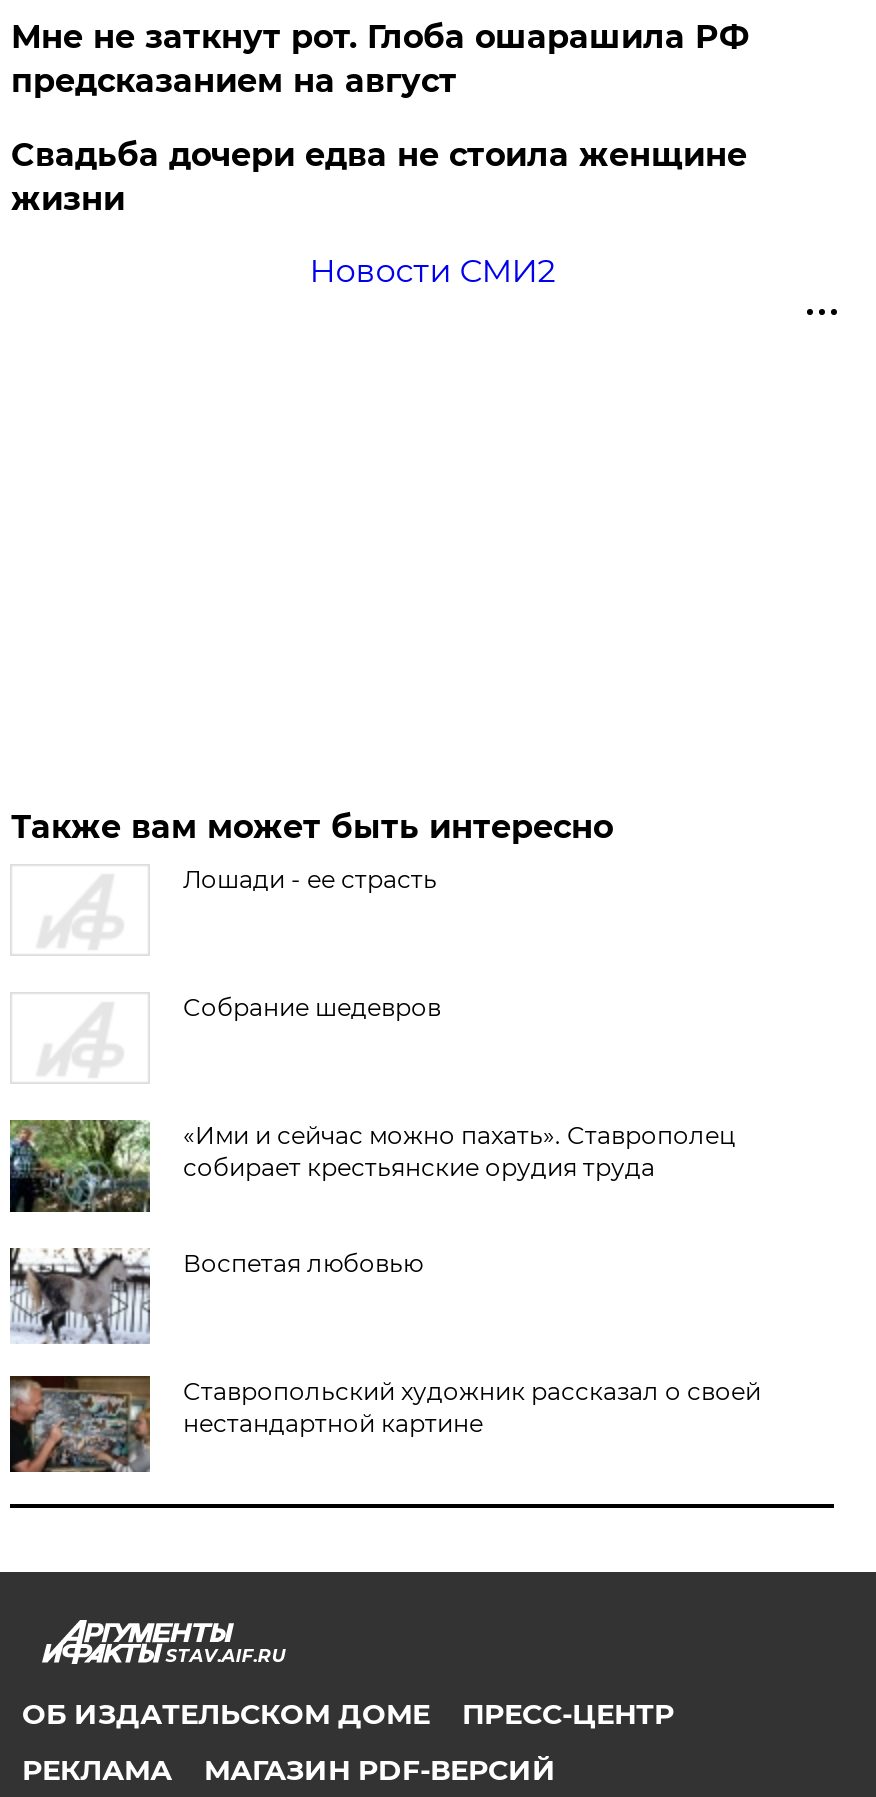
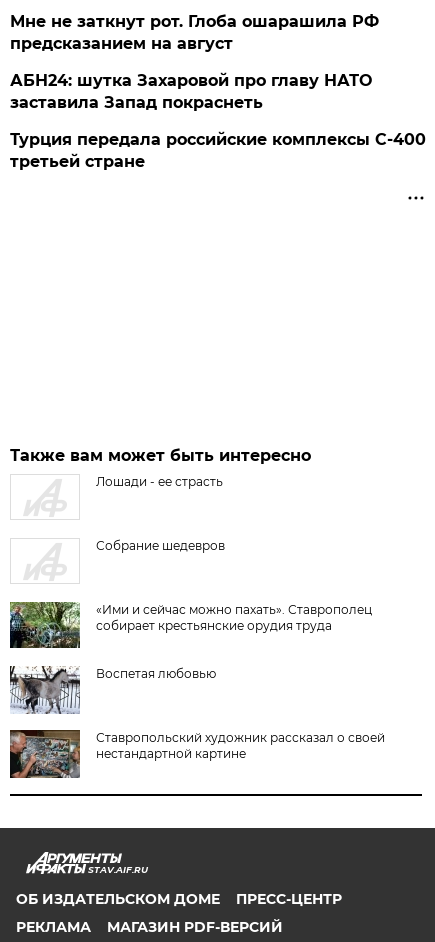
[11,136,747,218] Свадьба дочери едва не стоила женщине | жизни -> [10,71,372,112] АБН24: шутка Захаровой про главу НАТО | заставила Запад покраснеть
[309,252,555,290] Новости СМИ2 -> [10,130,426,171] Турция передала российские комплексы С-400 | третьей стране

